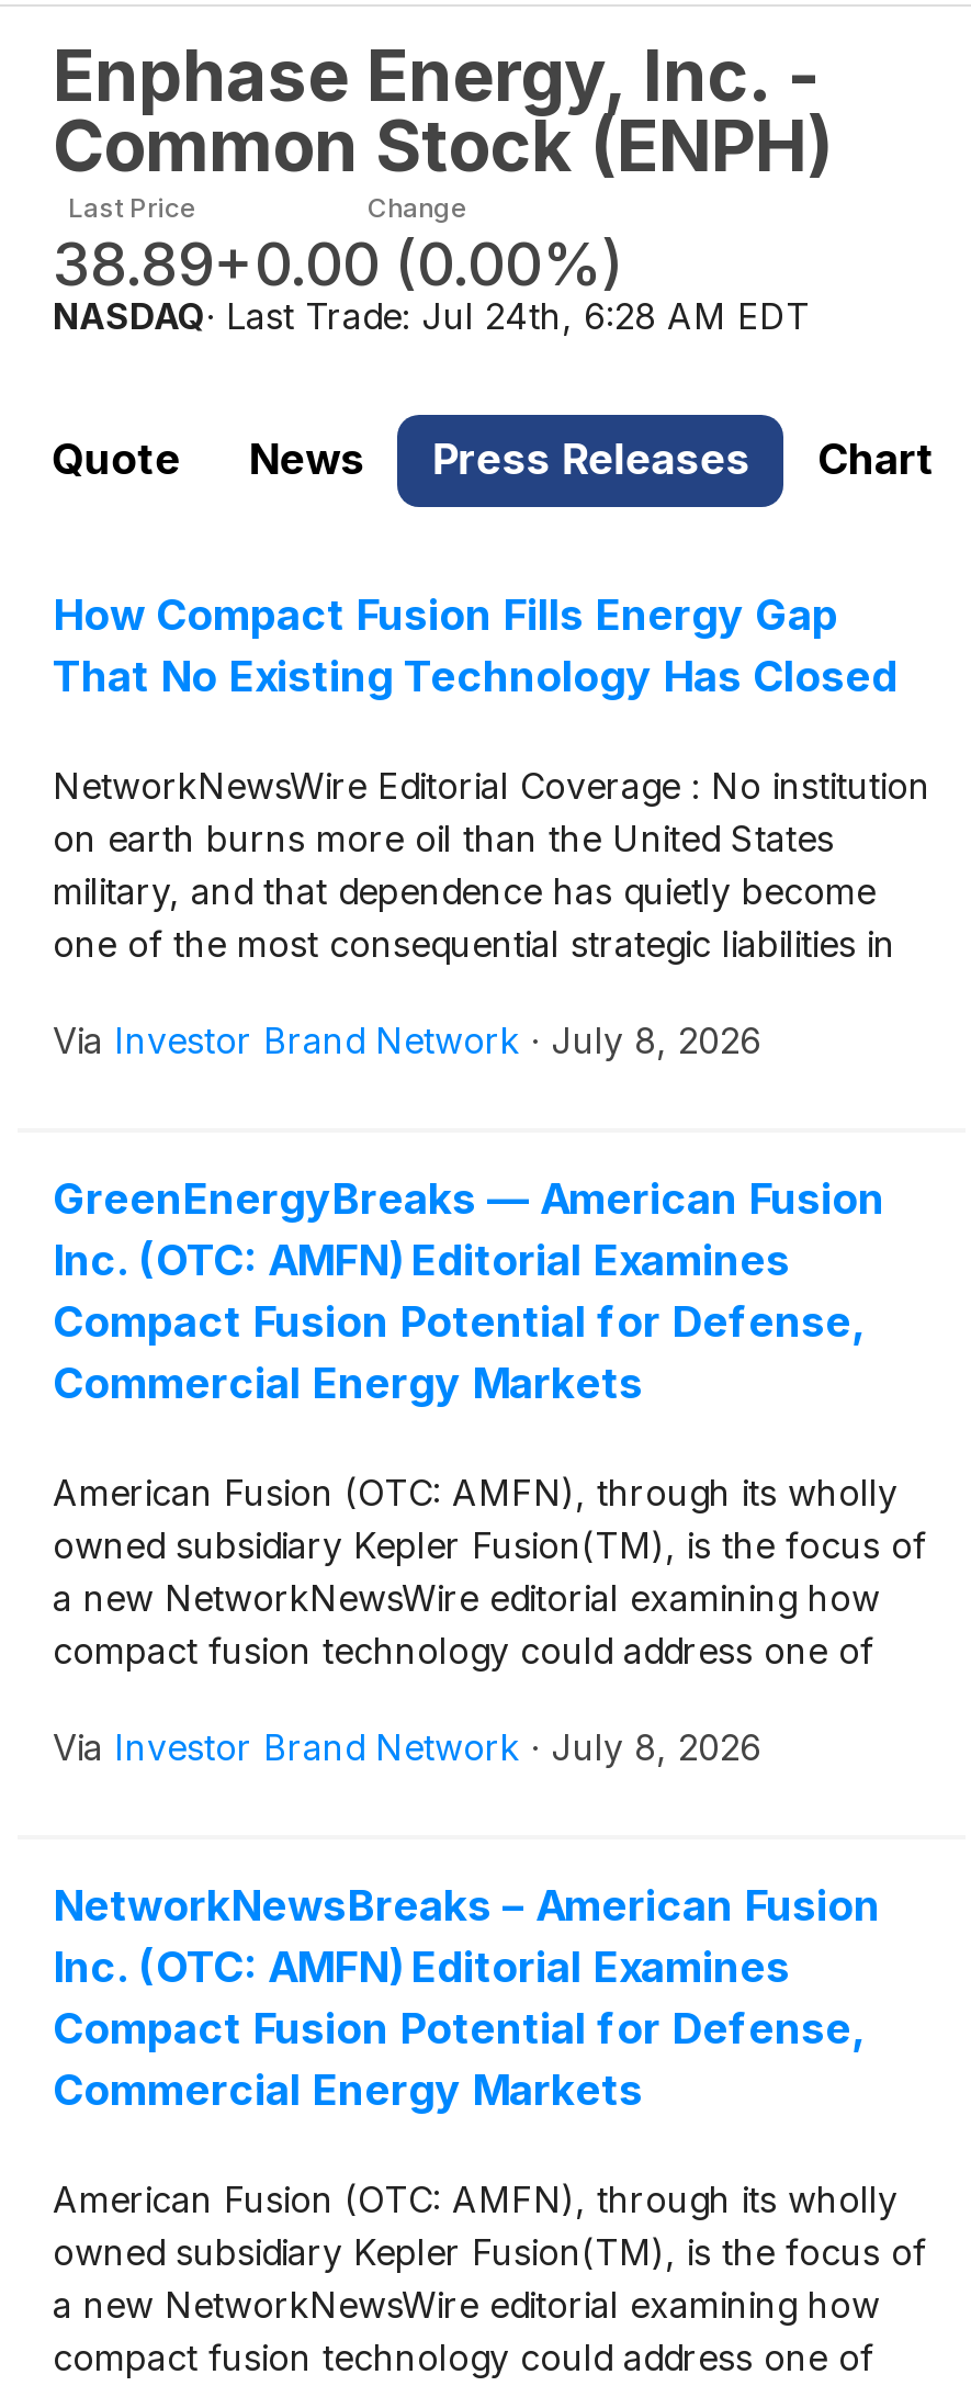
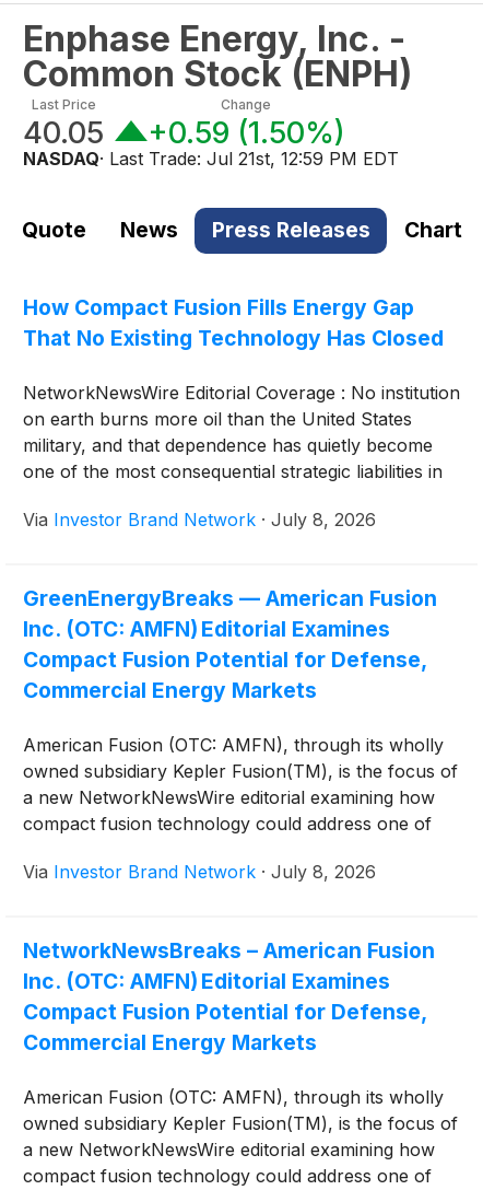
[53,227,213,300] 38.89 -> [23,114,104,150] 40.05
[213,227,623,300] +0.00 (0.00%) -> [148,114,345,150] +0.59 (1.50%)
[53,293,810,337] NASDAQ · Last Trade: Jul 24th, 6:28 AM EDT -> [23,147,399,169] NASDAQ · Last Trade: Jul 21st, 12:59 PM EDT

